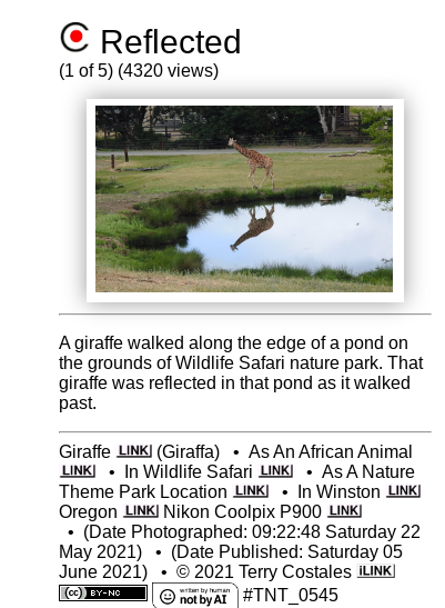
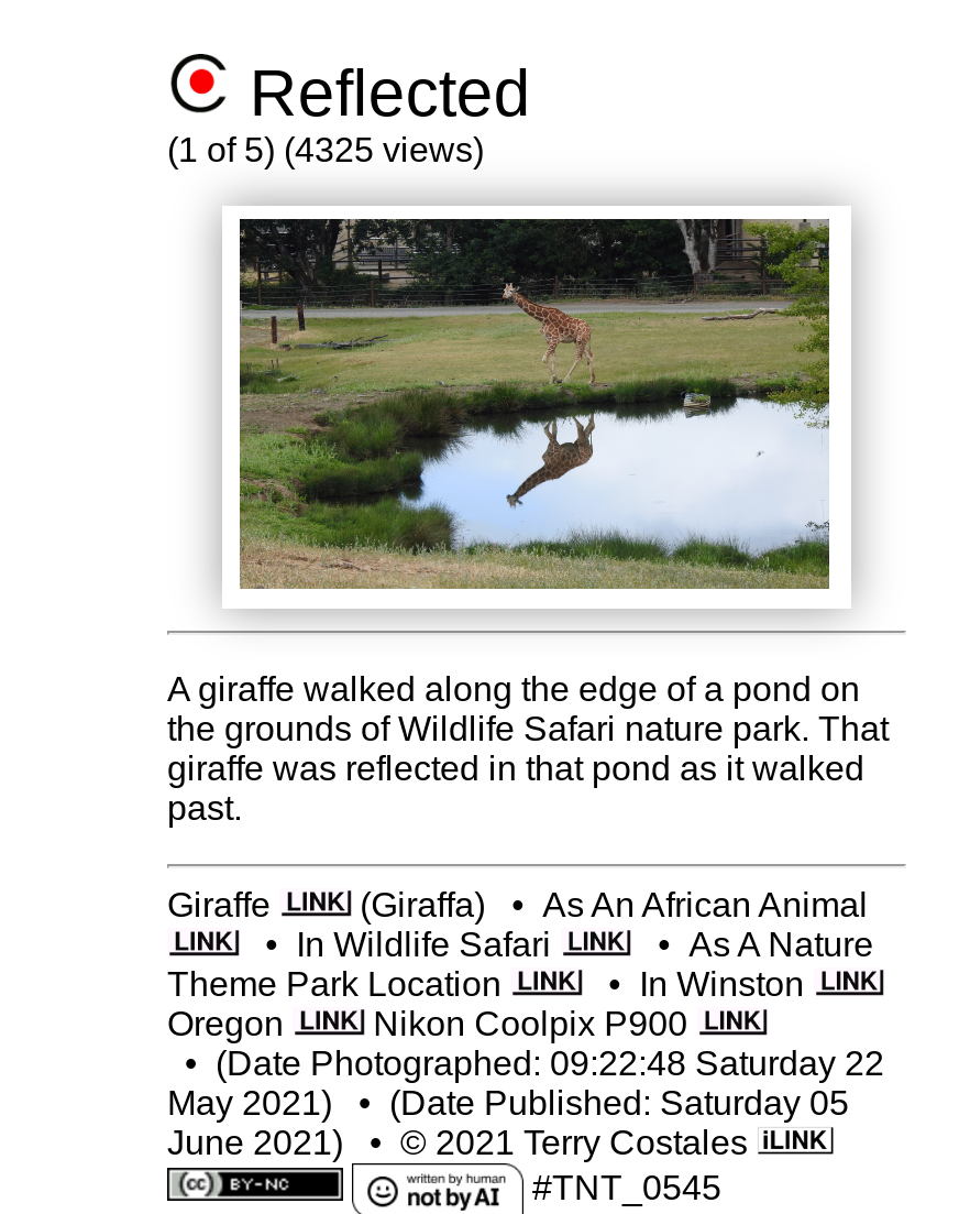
[59,61,219,80] (1 of 5) (4320 views) -> [167,131,484,168] (1 of 5) (4325 views)

